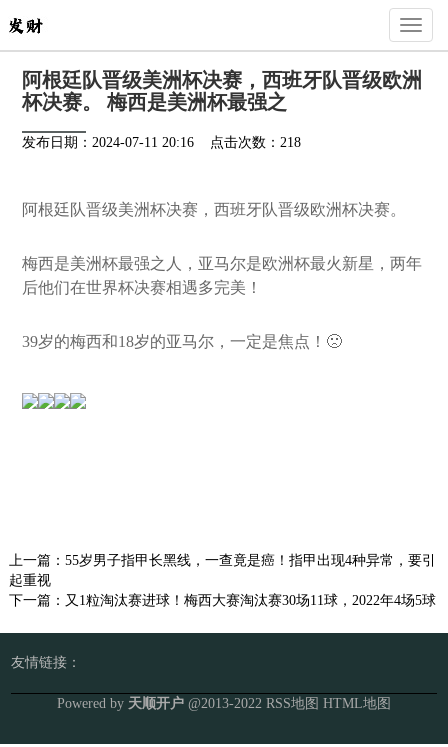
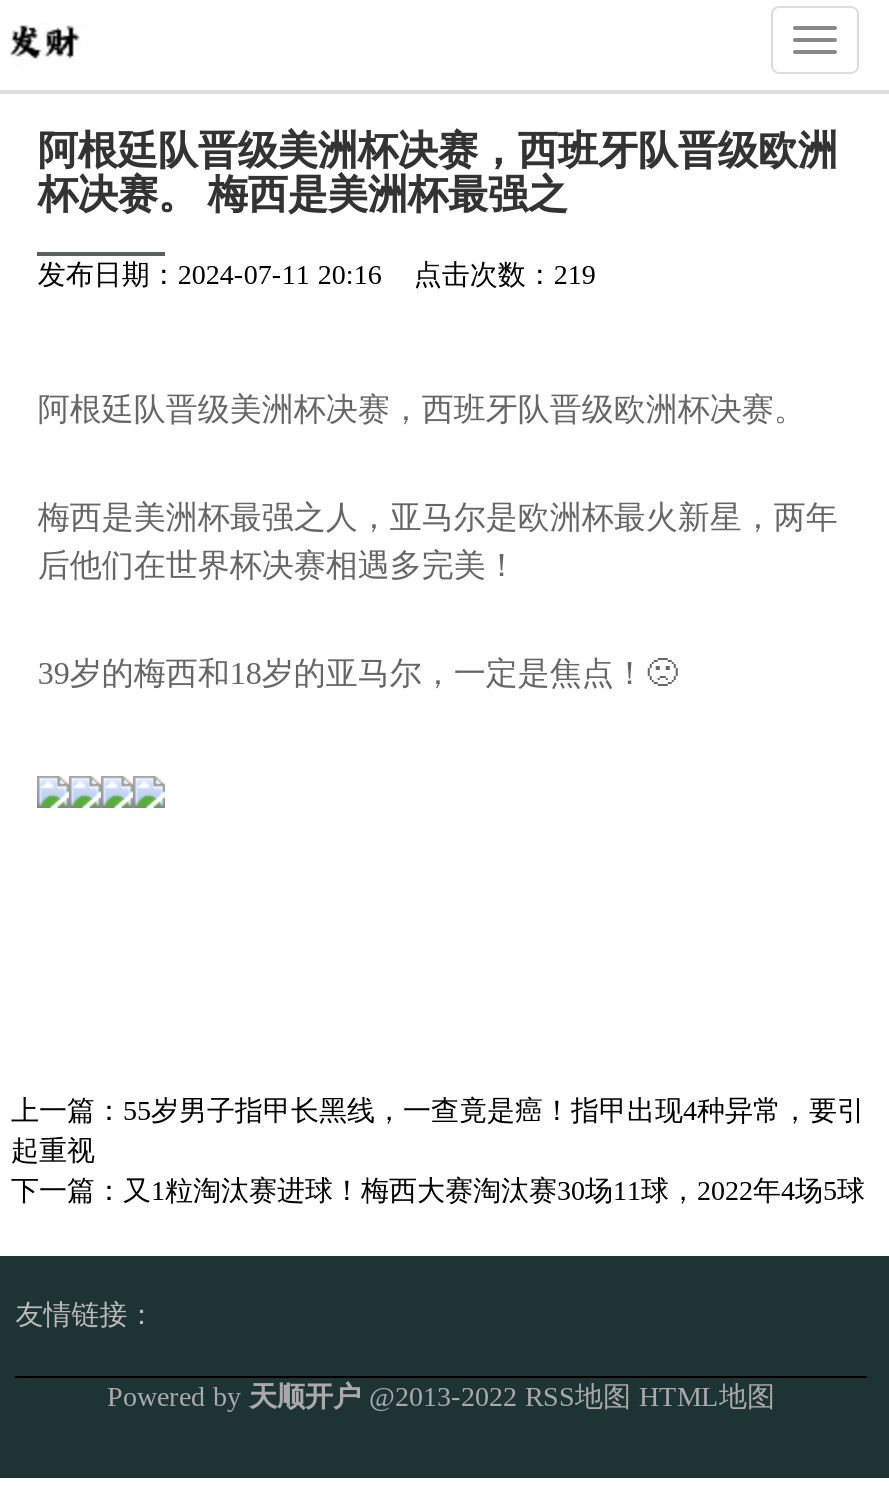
[22,135,301,150] 发布日期：2024-07-11 20:16 点击次数：218 -> [38,260,596,290] 发布日期：2024-07-11 20:16 点击次数：219

